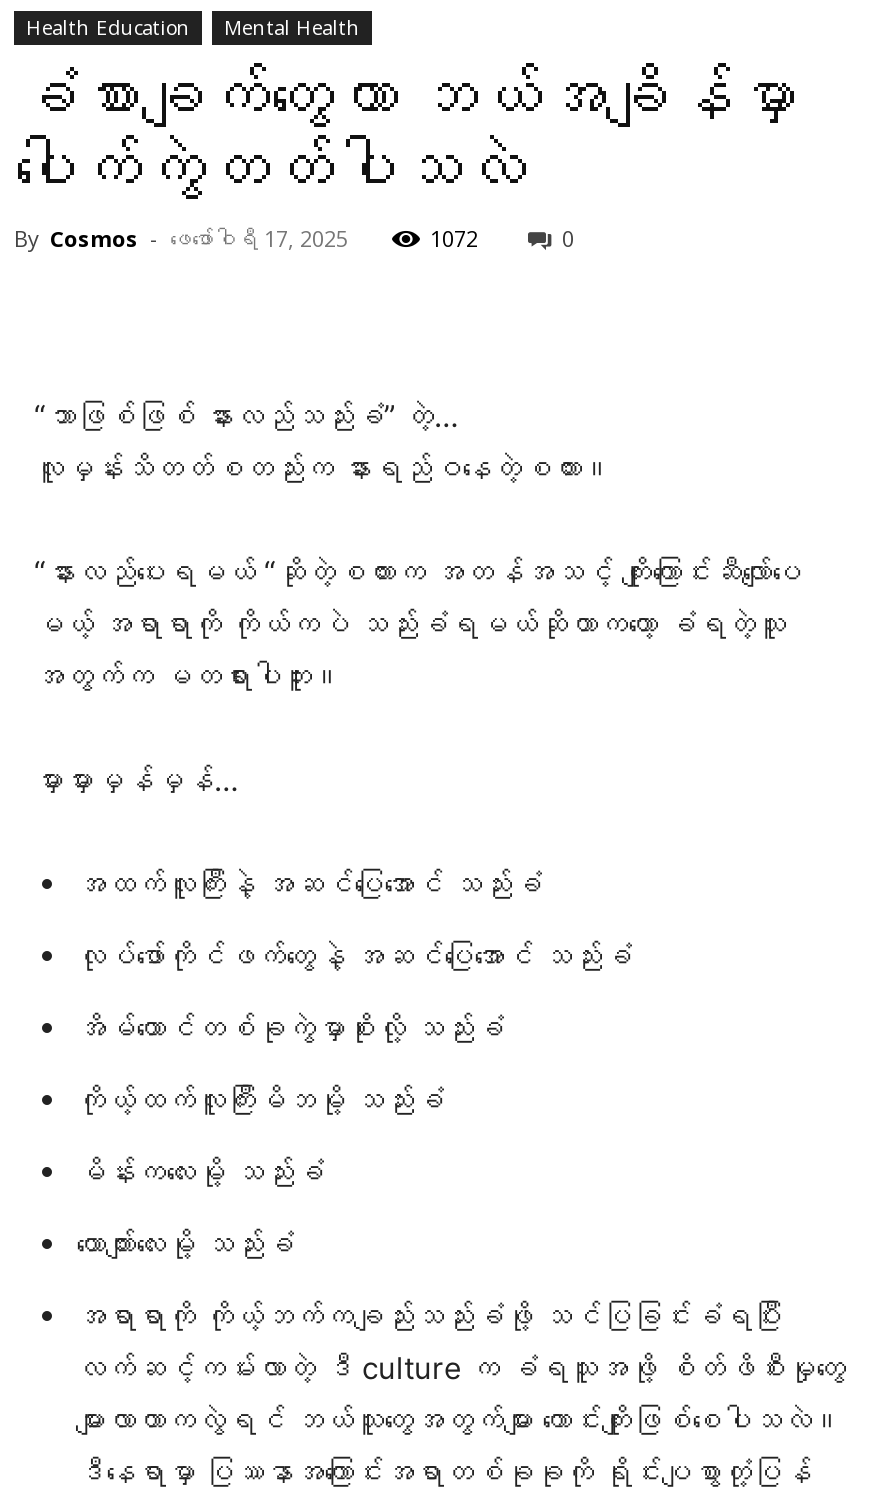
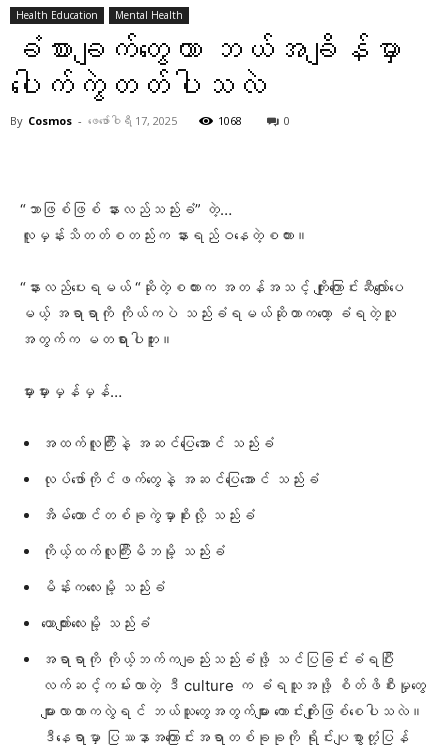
[430,223,478,253] 1072 -> [218,113,242,128] 1068

